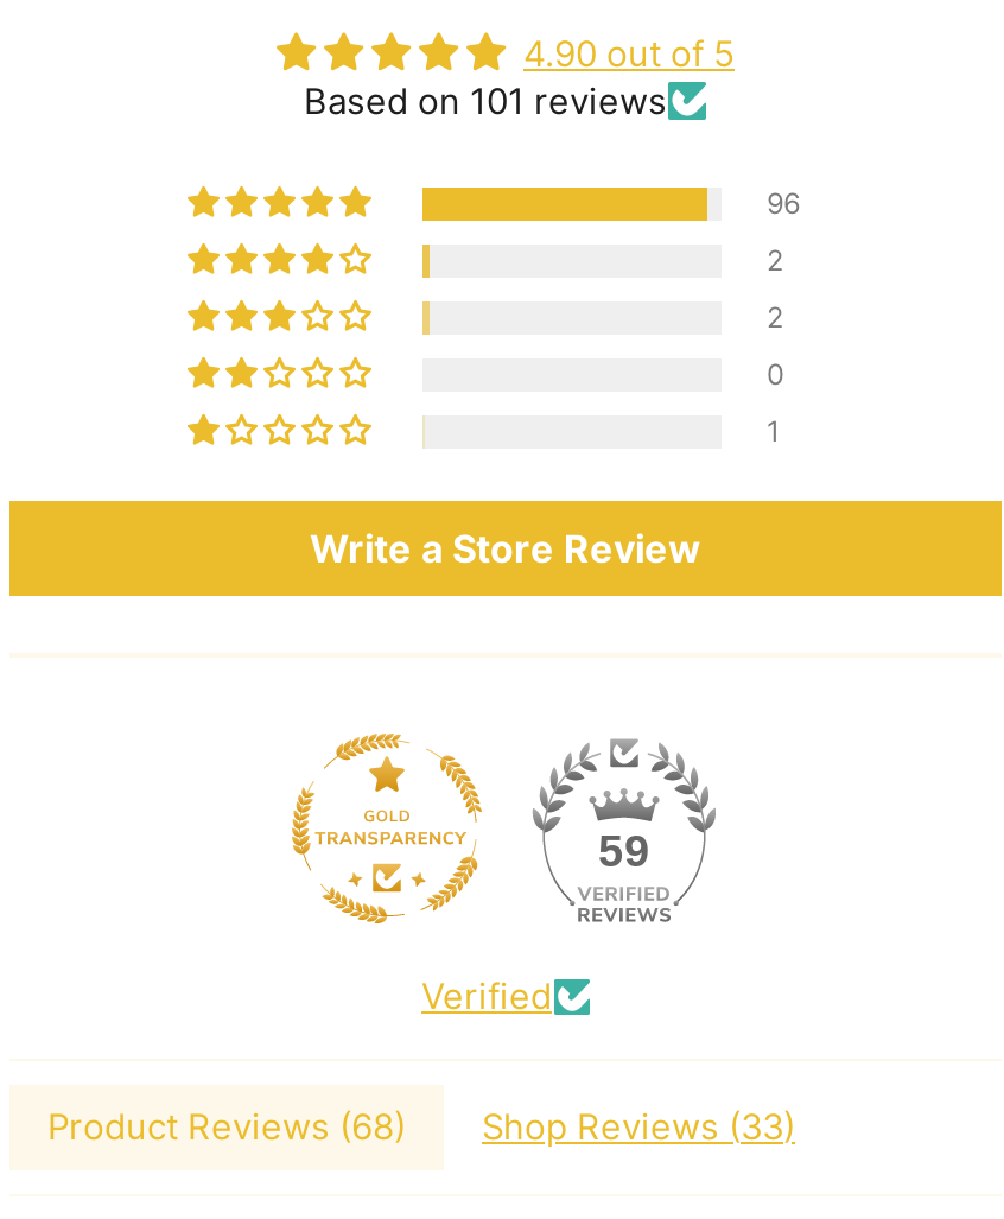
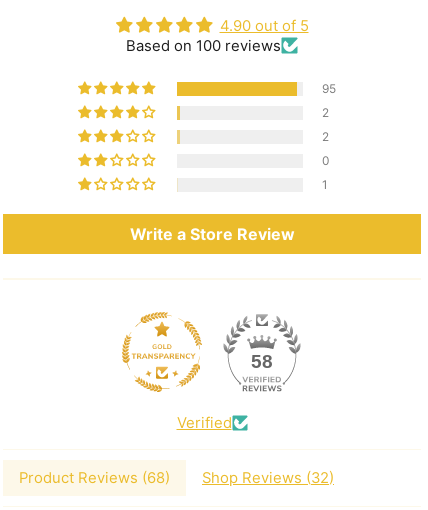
[304,80,667,123] Based on 101 reviews -> [126,37,281,55] Based on 100 reviews
[767,184,800,220] 96 -> [322,81,336,96] 95
[598,826,650,876] 59 -> [251,351,273,372] 58
[47,1106,795,1149] Product Reviews (68) Shop Reviews (33) -> [19,469,334,487] Product Reviews (68) Shop Reviews (32)

